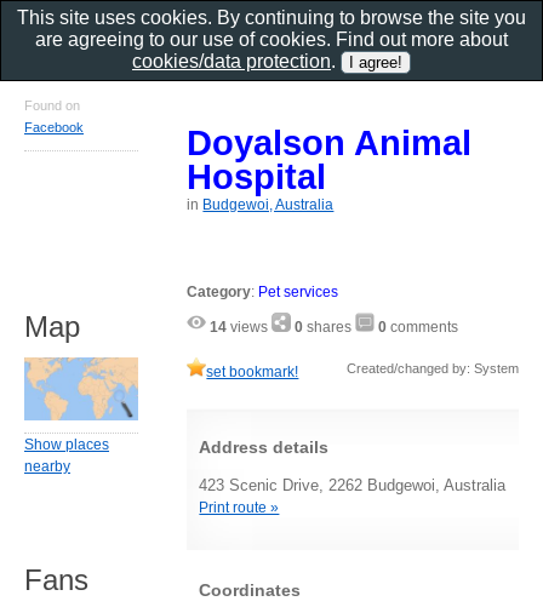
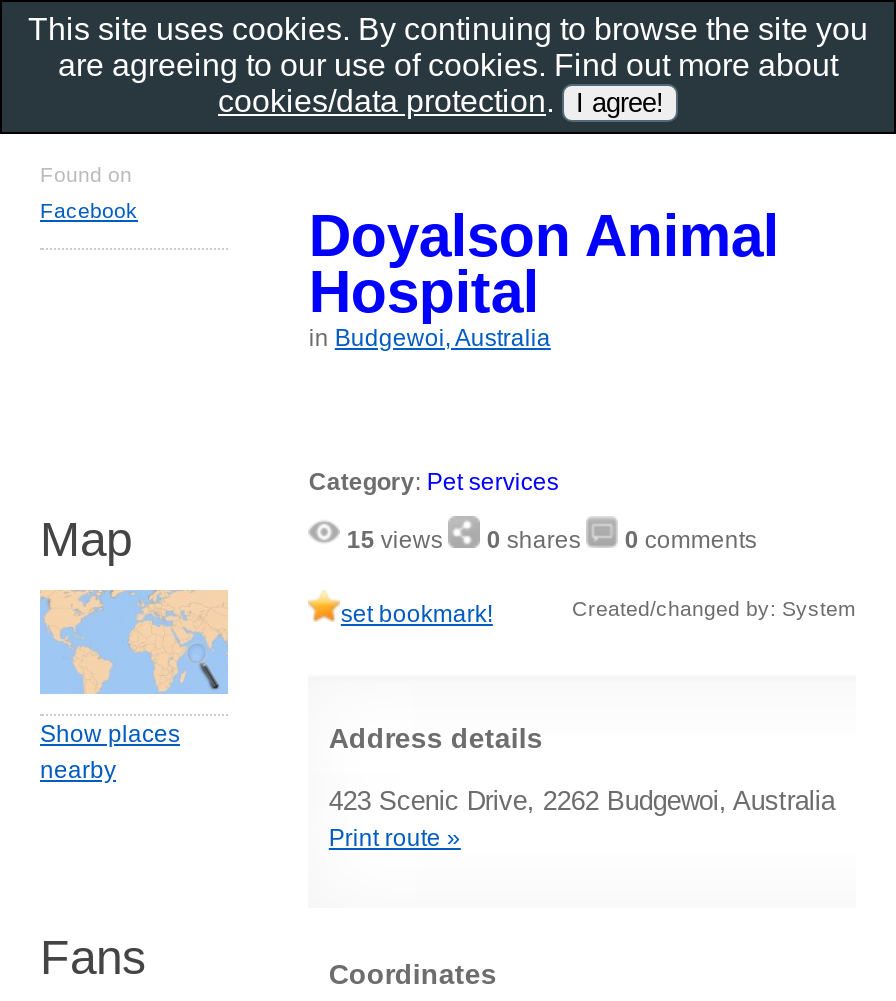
[210,319,459,336] 14 views 0 shares 0 comments -> [347,526,757,554] 15 views 0 shares 0 comments

